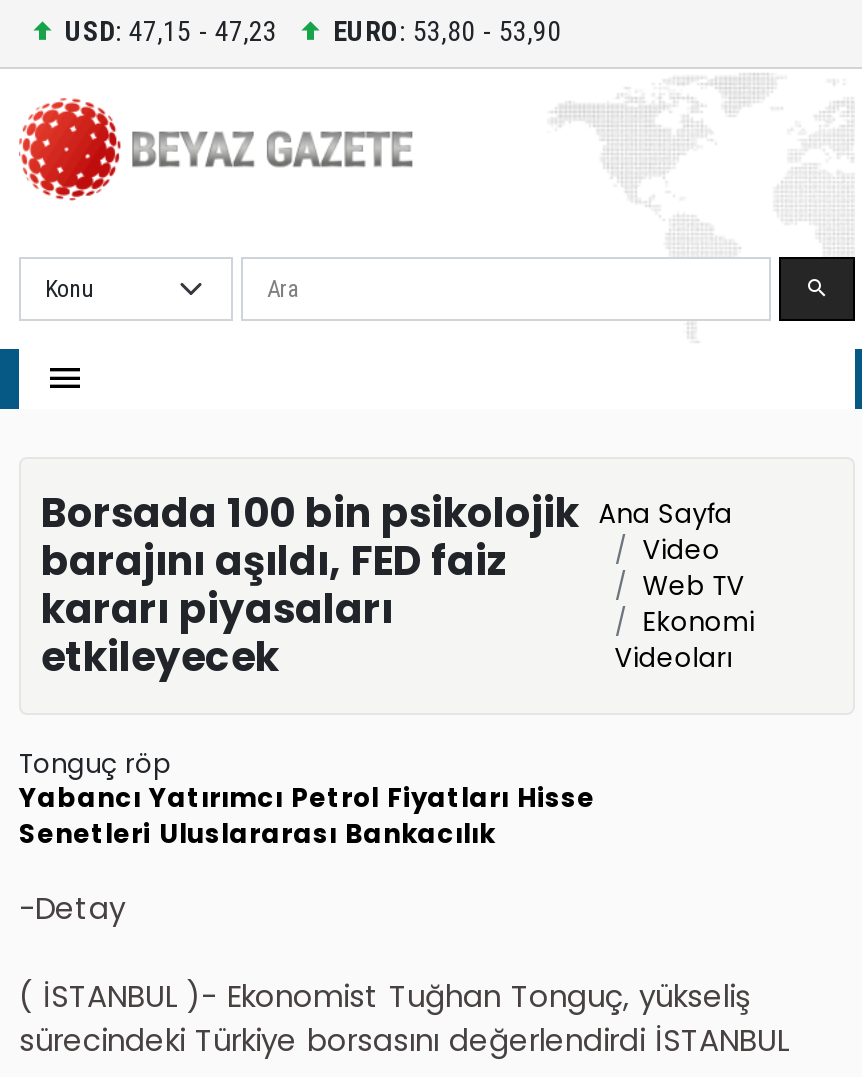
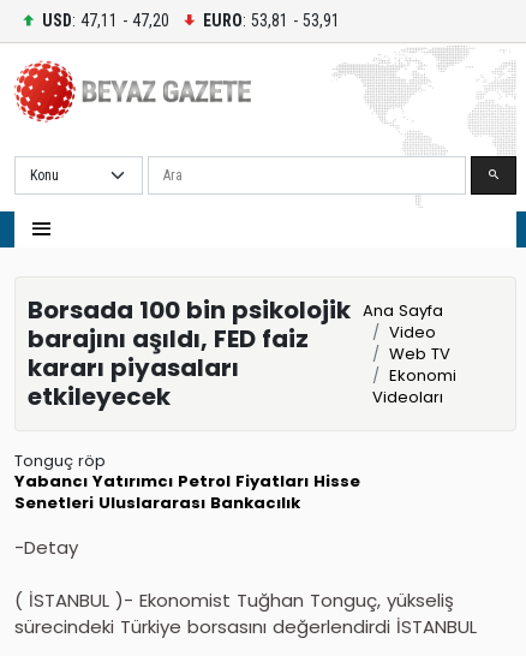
[65,14,277,46] USD: 47,15 - 47,23 -> [42,10,169,29] USD: 47,11 - 47,20
[333,14,561,46] EURO: 53,80 - 53,90 -> [203,10,340,29] EURO: 53,81 - 53,91

